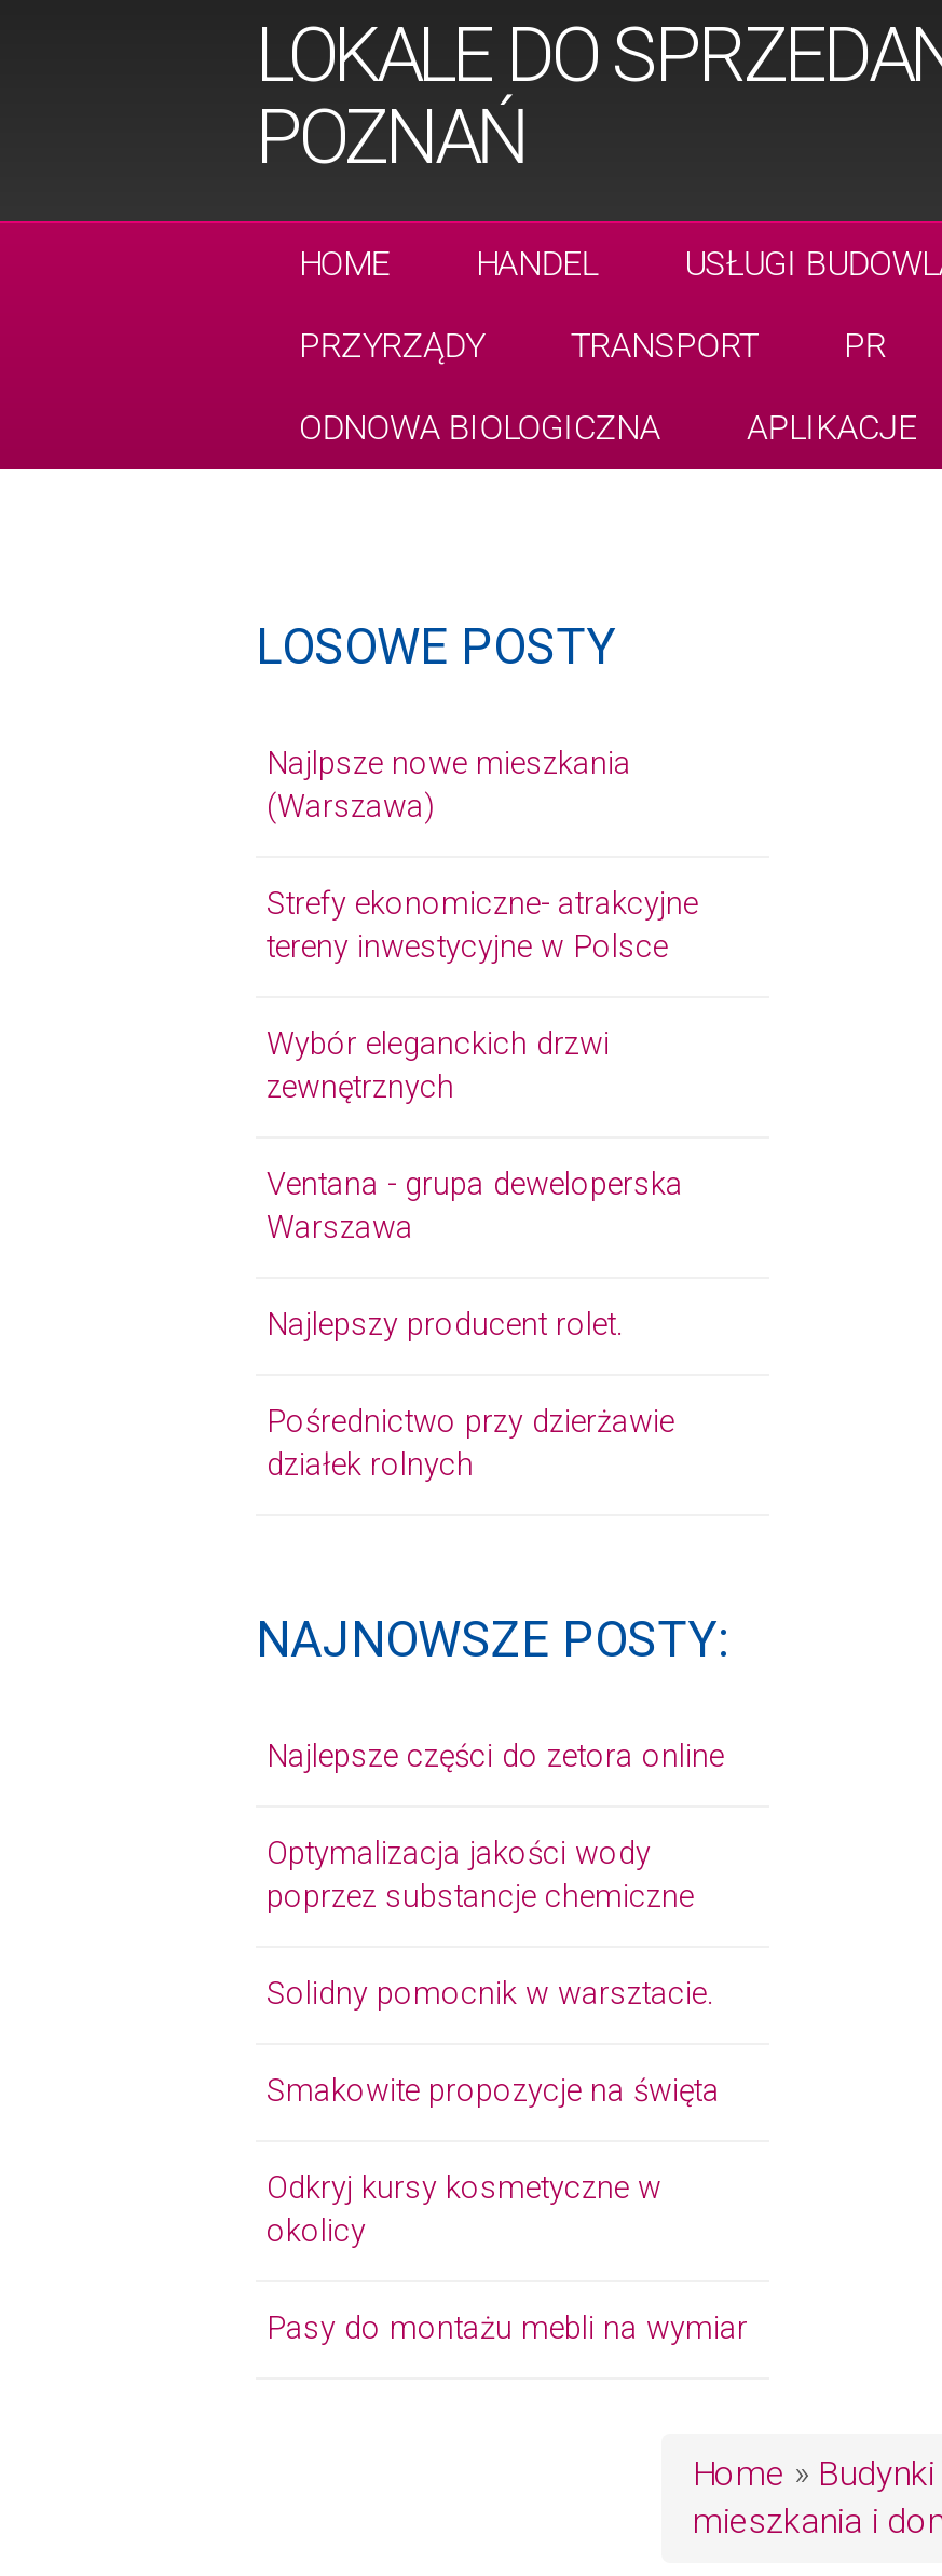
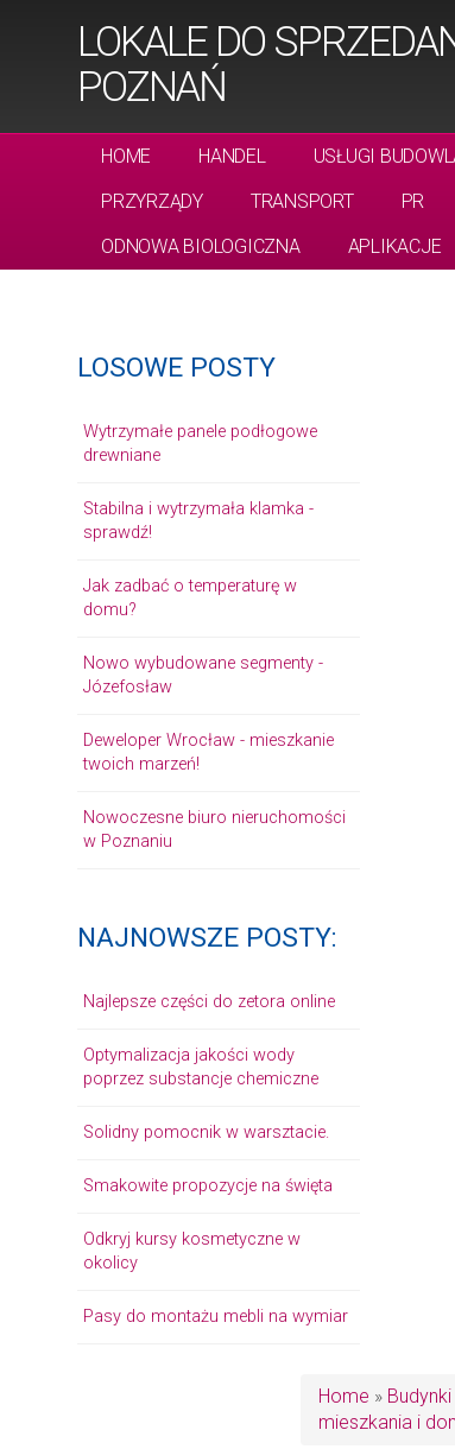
[267,746,631,826] Najlpsze nowe mieszkania | (Warszawa) -> [83,422,317,466] Wytrzymałe panele podłogowe | drewniane
[267,886,698,966] Strefy ekonomiczne- atrakcyjne | tereny inwestycyjne w Polsce -> [83,499,314,543] Stabilna i wytrzymała klamka - | sprawdź!
[267,1026,610,1106] Wybór eleganckich drzwi | zewnętrznych -> [83,576,297,620] Jak zadbać o temperaturę w | domu?
[267,1167,683,1246] Ventana - grupa deweloperska | Warszawa -> [83,653,323,697] Nowo wybudowane segmenty - | Józefosław
[267,1307,623,1344] Najlepszy producent rolet. -> [83,730,334,774] Deweloper Wrocław - mieszkanie | twoich marzeń!
[267,1404,674,1484] Pośrednictwo przy dzierżawie | działek rolnych -> [83,808,346,852] Nowoczesne biuro nieruchomości | w Poznaniu

